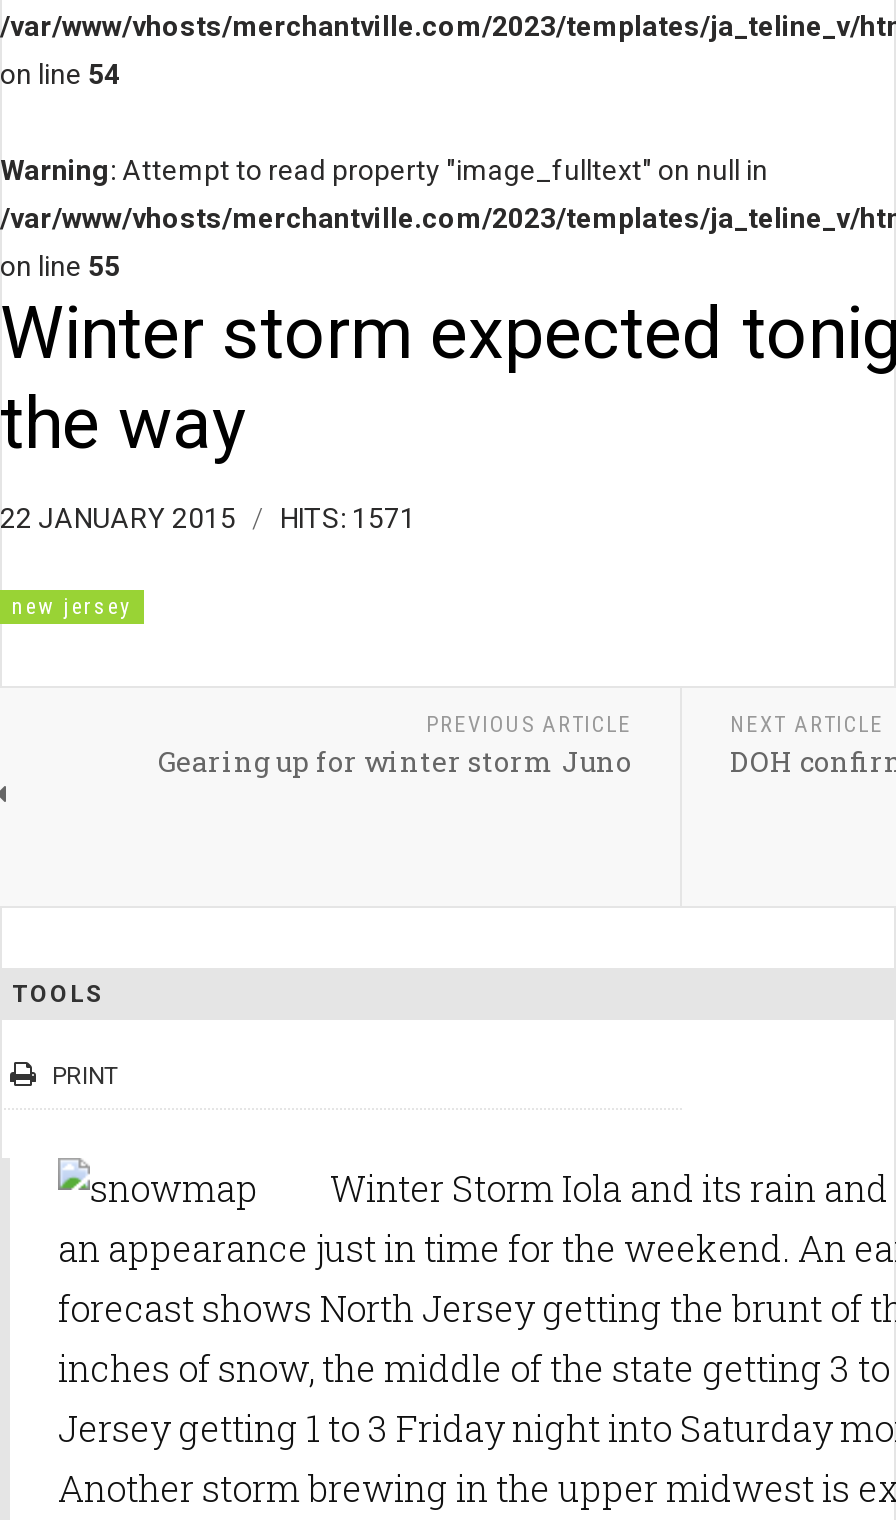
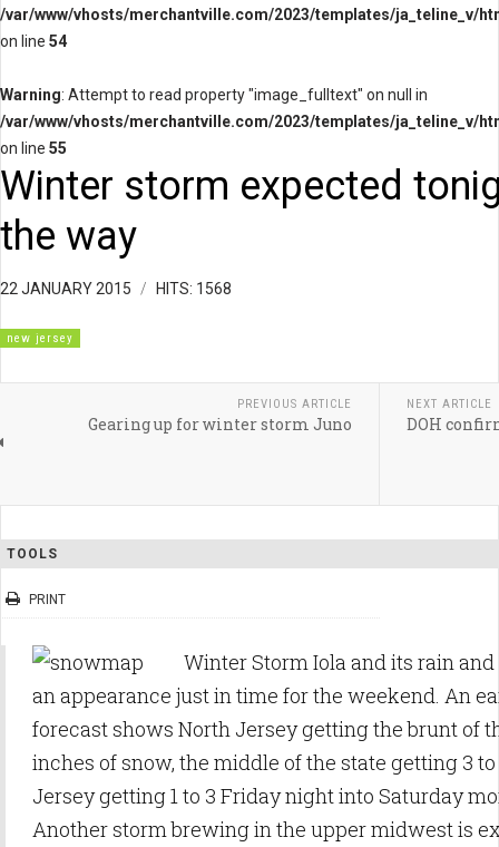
[0,502,416,534] 22 JANUARY 2015 HITS: 1571 -> [0,280,232,298] 22 JANUARY 2015 HITS: 1568

